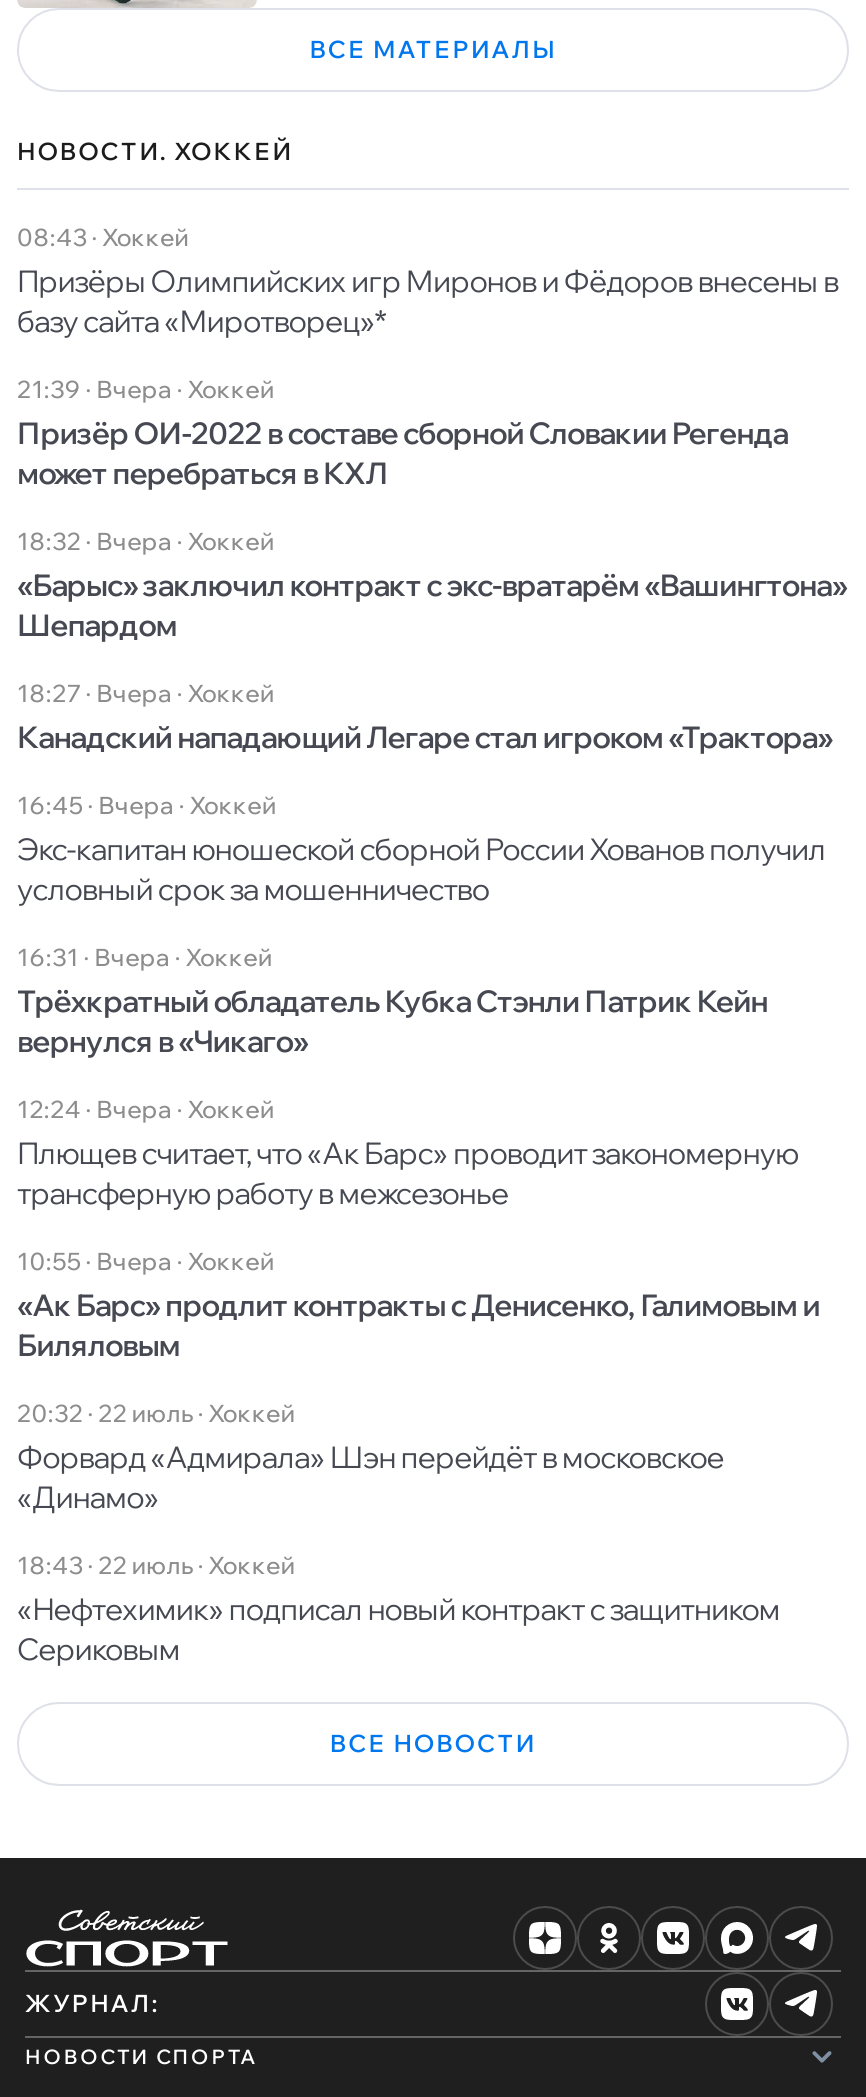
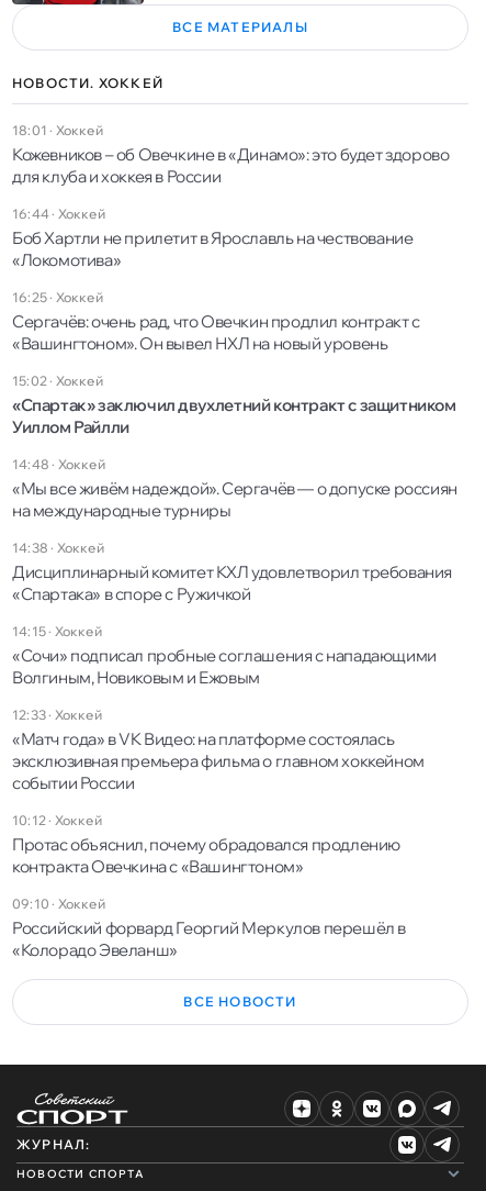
[17,222,838,340] 08:43 · Хоккей | Призёры Олимпийских игр Миронов и Фёдоров внесены в | базу сайта «Миротворец»* -> [12,122,449,187] 18:01 · Хоккей | Кожевников – об Овечкине в «Динамо»: это будет здорово | для клуба и хоккея в России
[17,374,788,492] 21:39 · Вчера · Хоккей | Призёр ОИ-2022 в составе сборной Словакии Регенда | может перебраться в КХЛ -> [12,205,413,270] 16:44 · Хоккей | Боб Хартли не прилетит в Ярославль на чествование | «Локомотива»
[17,526,847,644] 18:32 · Вчера · Хоккей | «Барыс» заключил контракт с экс-вратарём «Вашингтона» | Шепардом -> [12,289,420,354] 16:25 · Хоккей | Сергачёв: очень рад, что Овечкин продлил контракт с | «Вашингтоном». Он вывел НХЛ на новый уровень
[17,678,832,756] 18:27 · Вчера · Хоккей | Канадский нападающий Легаре стал игроком «Трактора» -> [12,372,456,437] 15:02 · Хоккей | «Спартак» заключил двухлетний контракт с защитником | Уиллом Райлли
[17,790,825,908] 16:45 · Вчера · Хоккей | Экс-капитан юношеской сборной России Хованов получил | условный срок за мошенничество -> [12,456,457,521] 14:48 · Хоккей | «Мы все живём надеждой». Сергачёв — о допуске россиян | на международные турниры
[17,942,767,1060] 16:31 · Вчера · Хоккей | Трёхкратный обладатель Кубка Стэнли Патрик Кейн | вернулся в «Чикаго» -> [12,539,452,604] 14:38 · Хоккей | Дисциплинарный комитет КХЛ удовлетворил требования | «Спартака» в споре с Ружичкой
[17,1094,798,1212] 12:24 · Вчера · Хоккей | Плющев считает, что «Ак Барс» проводит закономерную | трансферную работу в межсезонье -> [12,623,436,688] 14:15 · Хоккей | «Сочи» подписал пробные соглашения с нападающими | Волгиным, Новиковым и Ежовым
[17,1246,819,1364] 10:55 · Вчера · Хоккей | «Ак Барс» продлит контракты с Денисенко, Галимовым и | Биляловым -> [12,706,424,793] 12:33 · Хоккей | «Матч года» в VK Видео: на платформе состоялась | эксклюзивная премьера фильма о главном хоккейном | событии России
[17,1398,724,1516] 20:32 · 22 июль · Хоккей | Форвард «Адмирала» Шэн перейдёт в московское | «Динамо» -> [12,812,400,877] 10:12 · Хоккей | Протас объяснил, почему обрадовался продлению | контракта Овечкина с «Вашингтоном»
[17,1550,780,1668] 18:43 · 22 июль · Хоккей | «Нефтехимик» подписал новый контракт с защитником | Сериковым -> [12,895,406,960] 09:10 · Хоккей | Российский форвард Георгий Меркулов перешёл в | «Колорадо Эвеланш»

